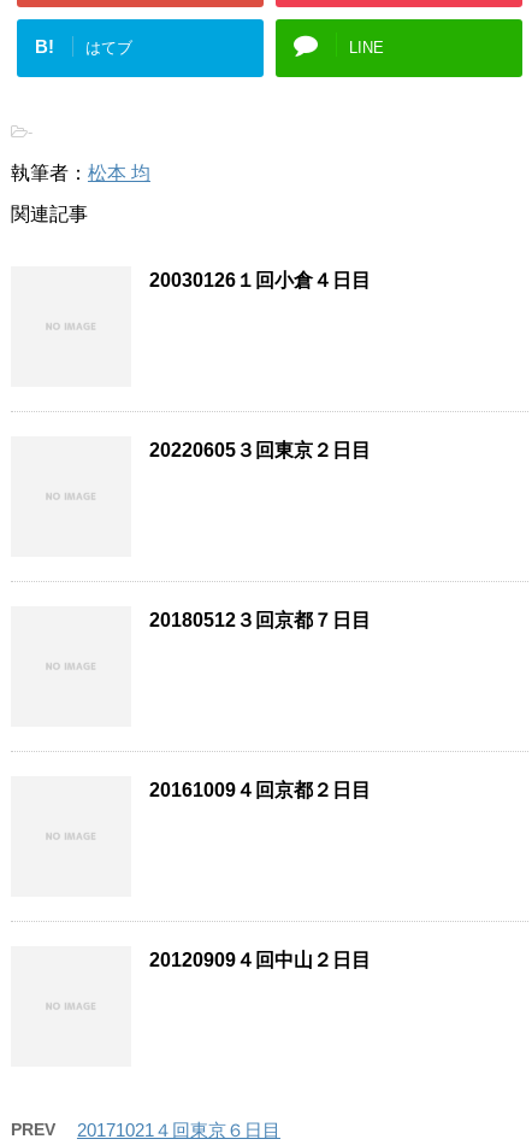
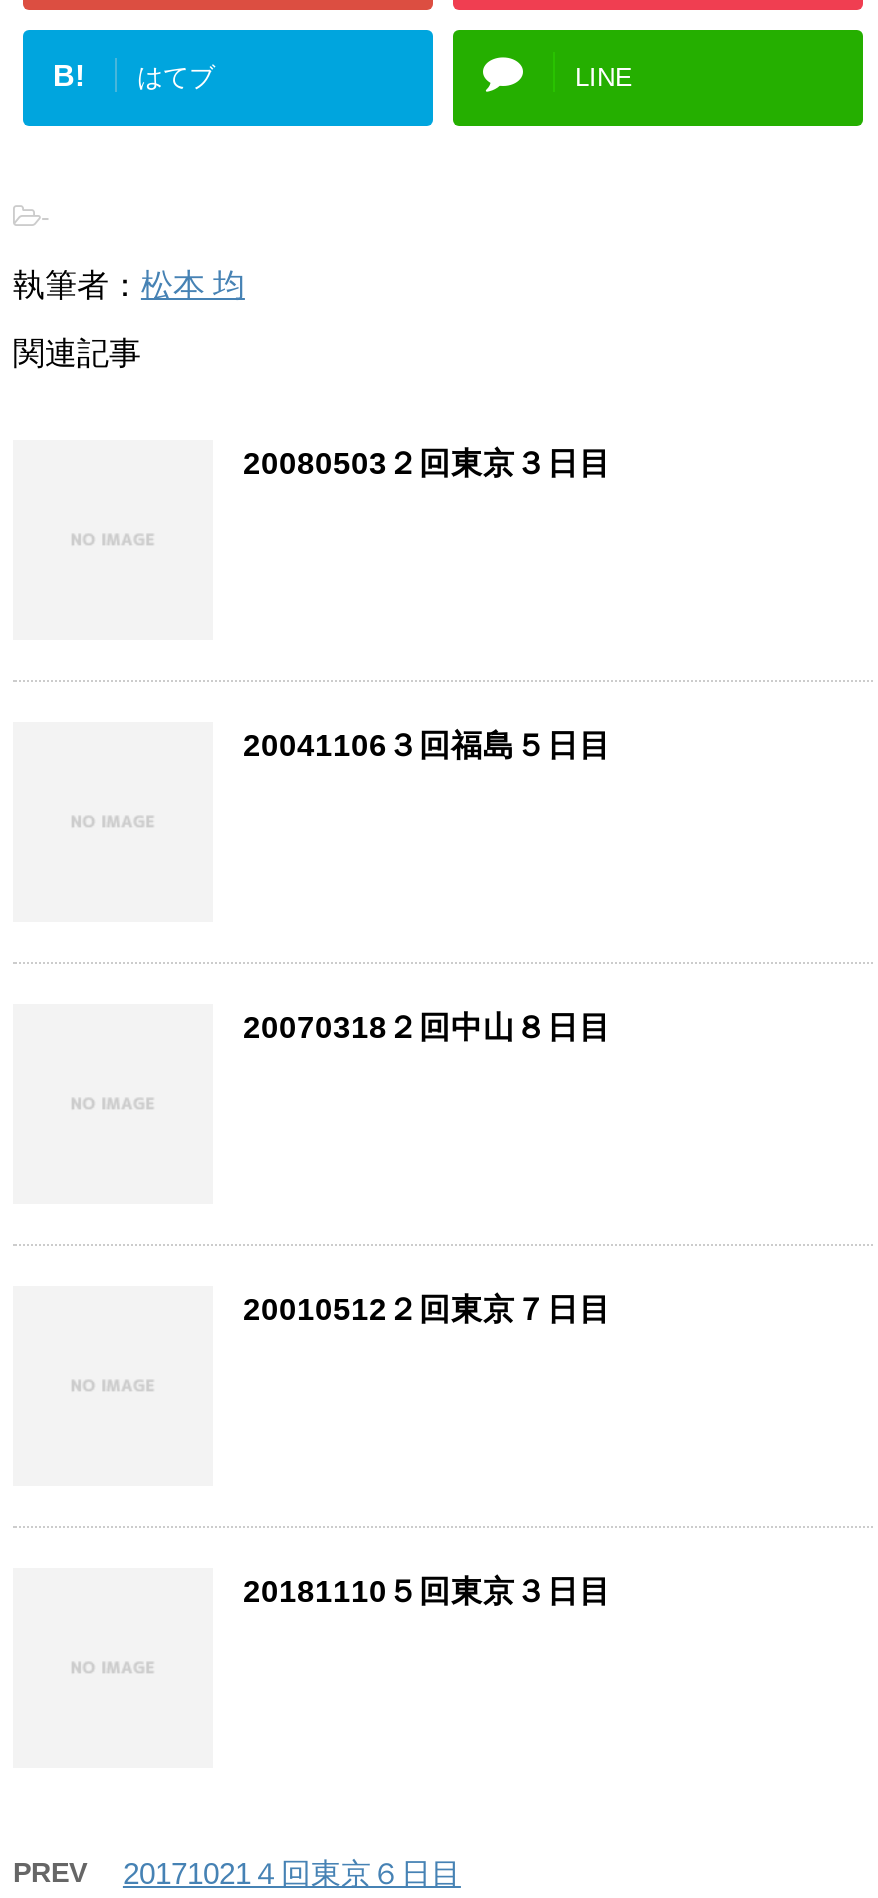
[149,270,371,290] 20030126１回小倉４日目 -> [243,445,611,479] 20080503２回東京３日目
[149,440,371,460] 20220605３回東京２日目 -> [243,727,611,761] 20041106３回福島５日目
[149,610,371,630] 20180512３回京都７日目 -> [243,1009,611,1043] 20070318２回中山８日目
[149,779,371,800] 20161009４回京都２日目 -> [243,1291,611,1325] 20010512２回東京７日目
[149,949,371,970] 20120909４回中山２日目 -> [243,1573,611,1607] 20181110５回東京３日目

